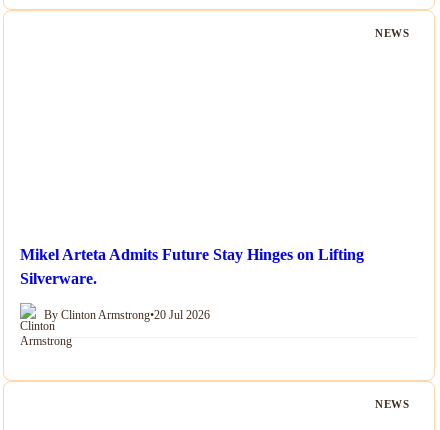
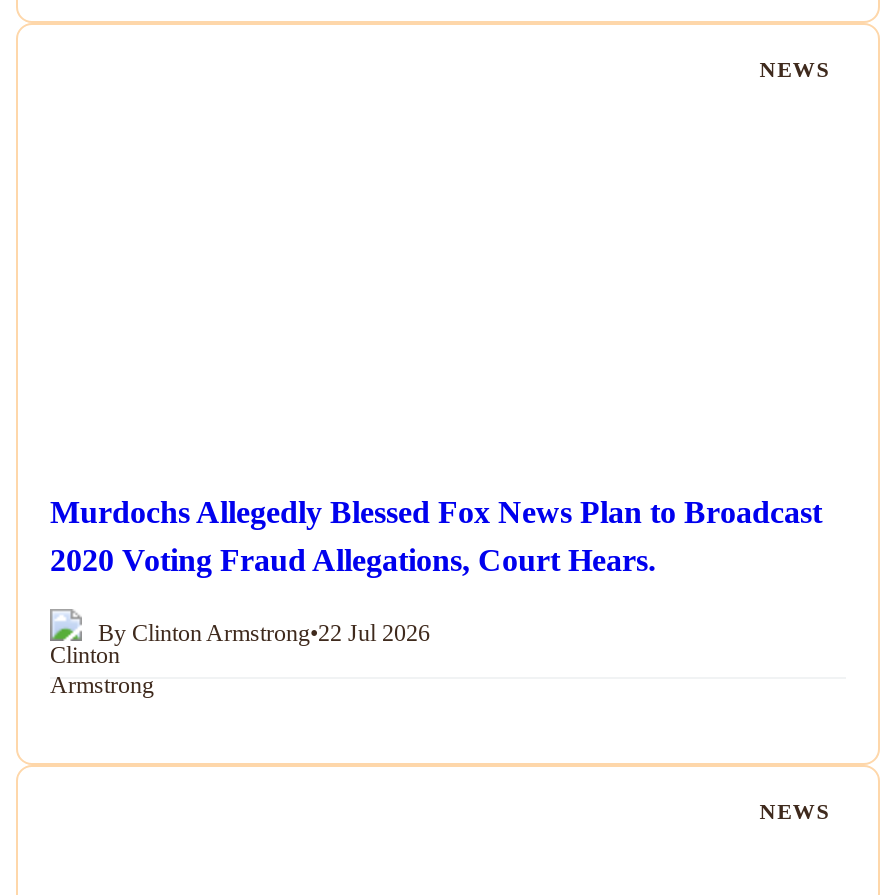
[20,246,364,287] Mikel Arteta Admits Future Stay Hinges on Lifting | Silverware. -> [50,496,822,578] Murdochs Allegedly Blessed Fox News Plan to Broadcast | 2020 Voting Fraud Allegations, Court Hears.
[44,308,210,322] By Clinton Armstrong•20 Jul 2026 -> [98,619,430,647] By Clinton Armstrong•22 Jul 2026

